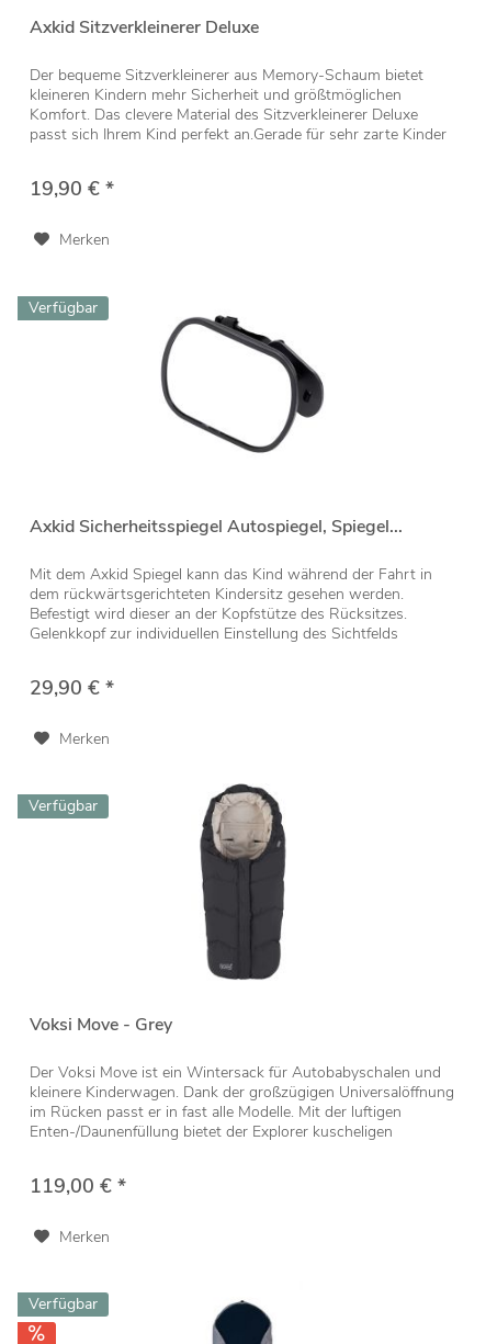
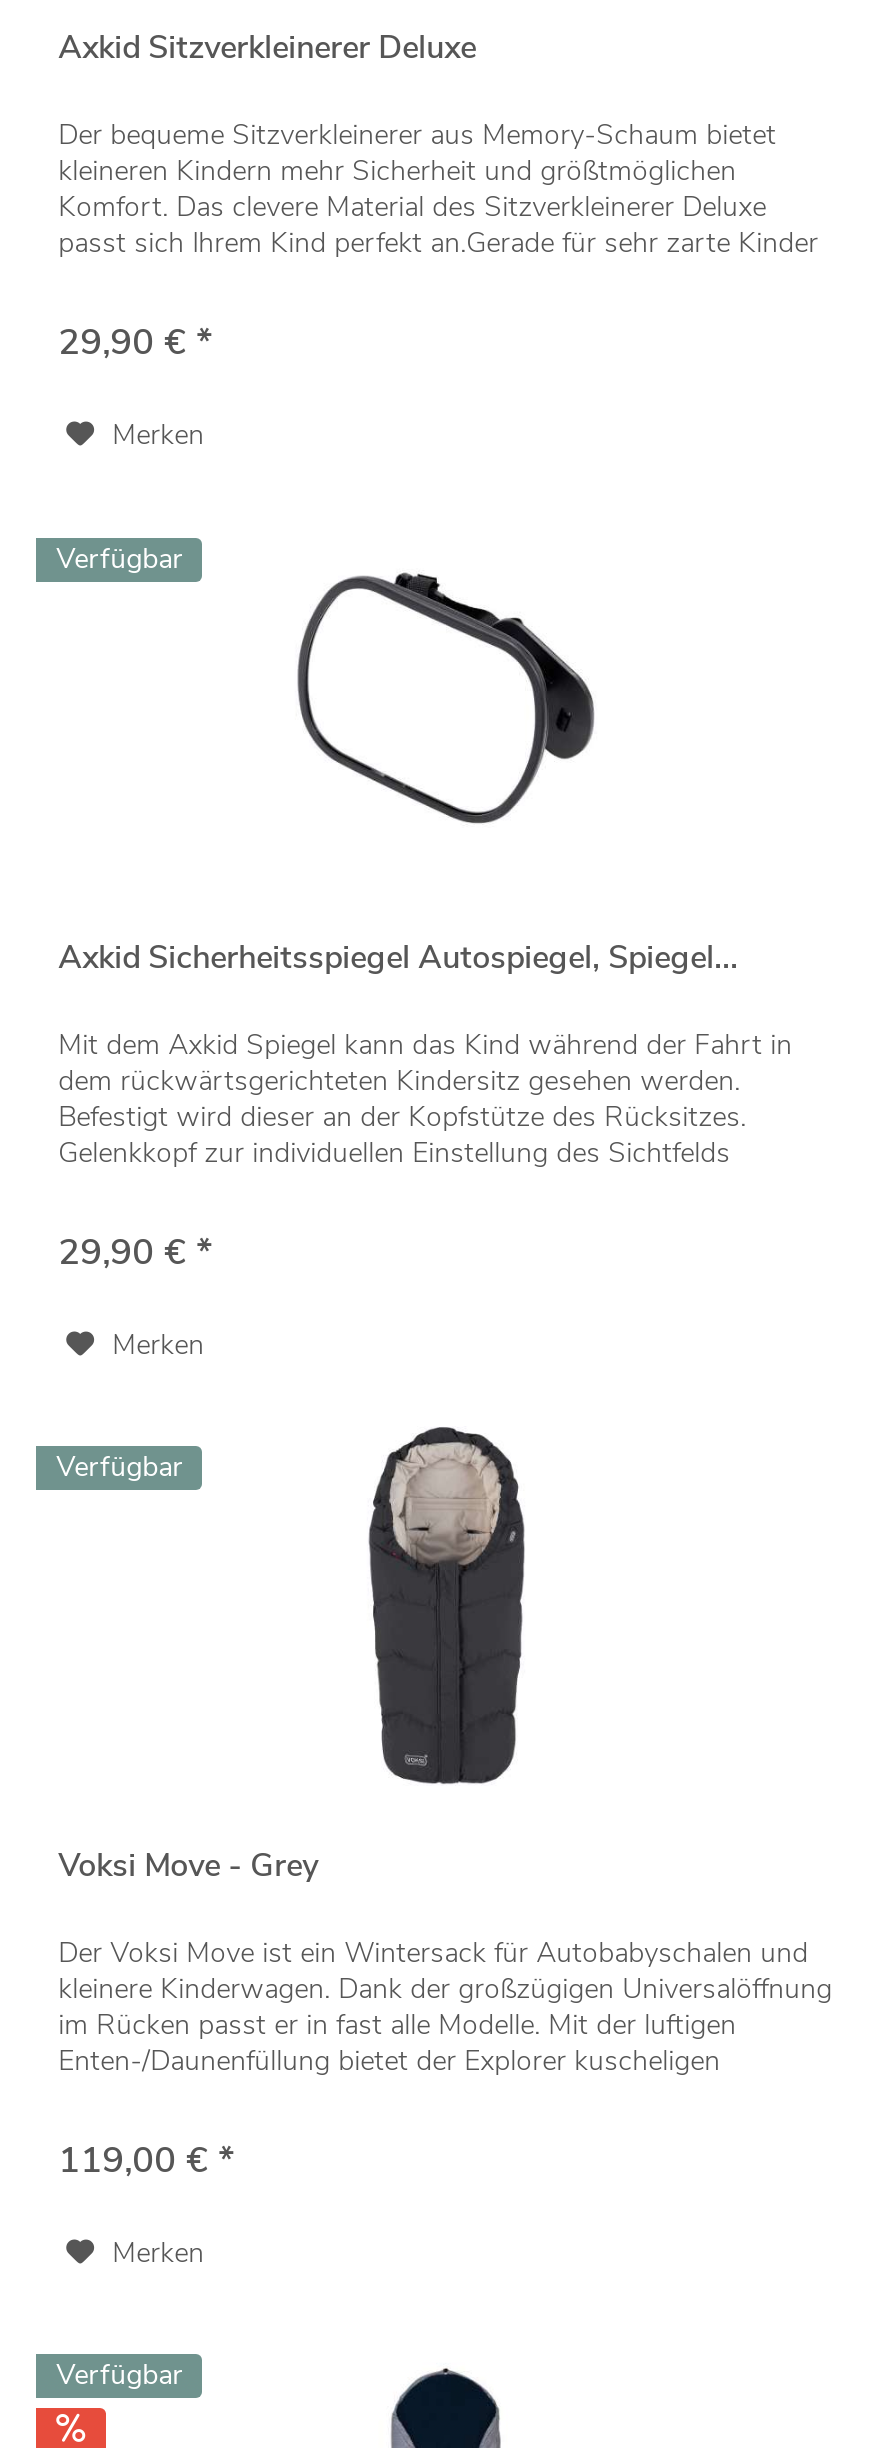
[30,176,114,202] 19,90 € * -> [58,319,212,367] 29,90 € *

